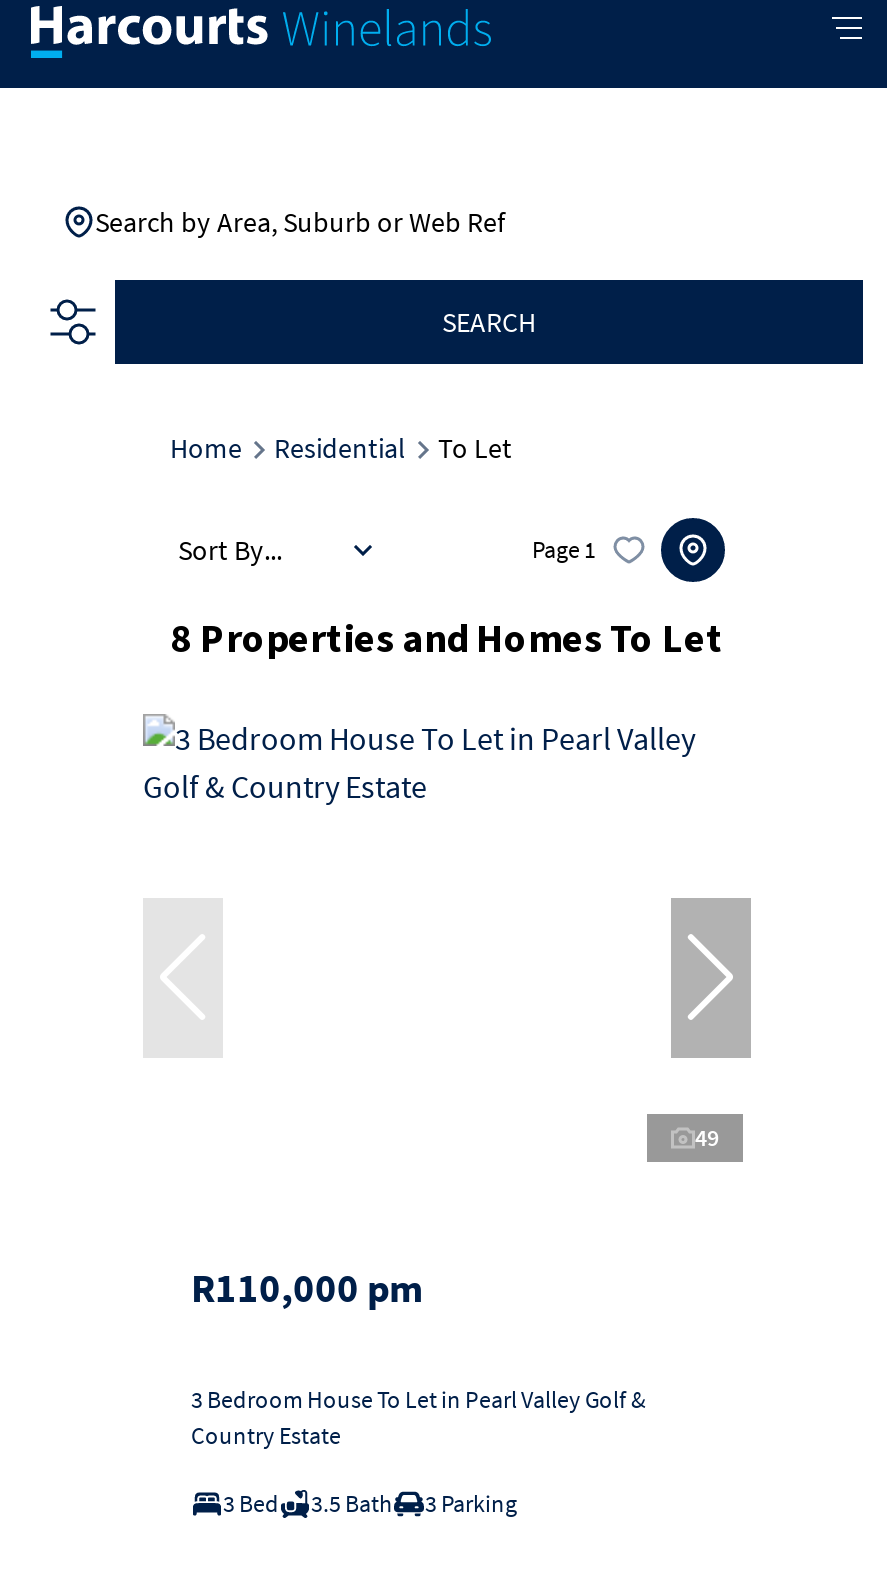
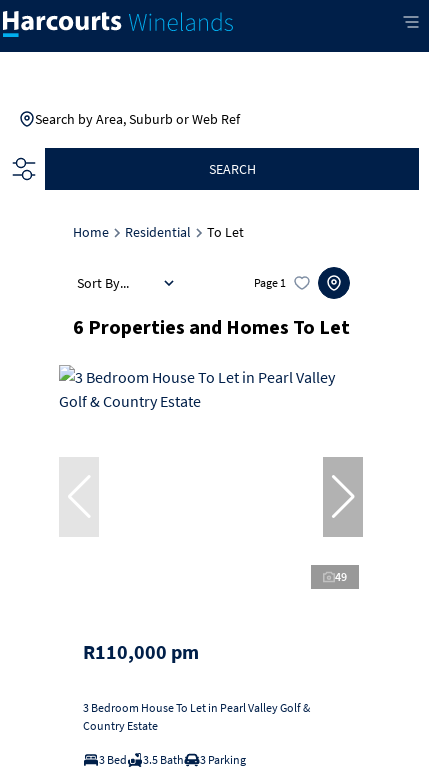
[170,612,724,668] 8 Properties and Homes To Let -> [72,314,349,342] 6 Properties and Homes To Let

